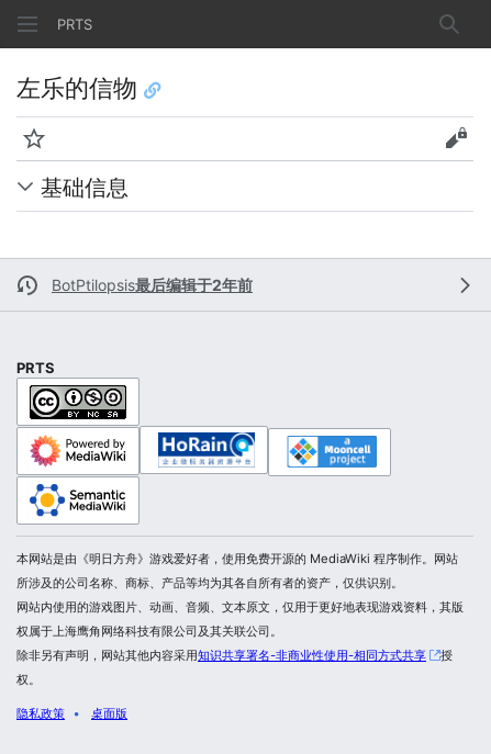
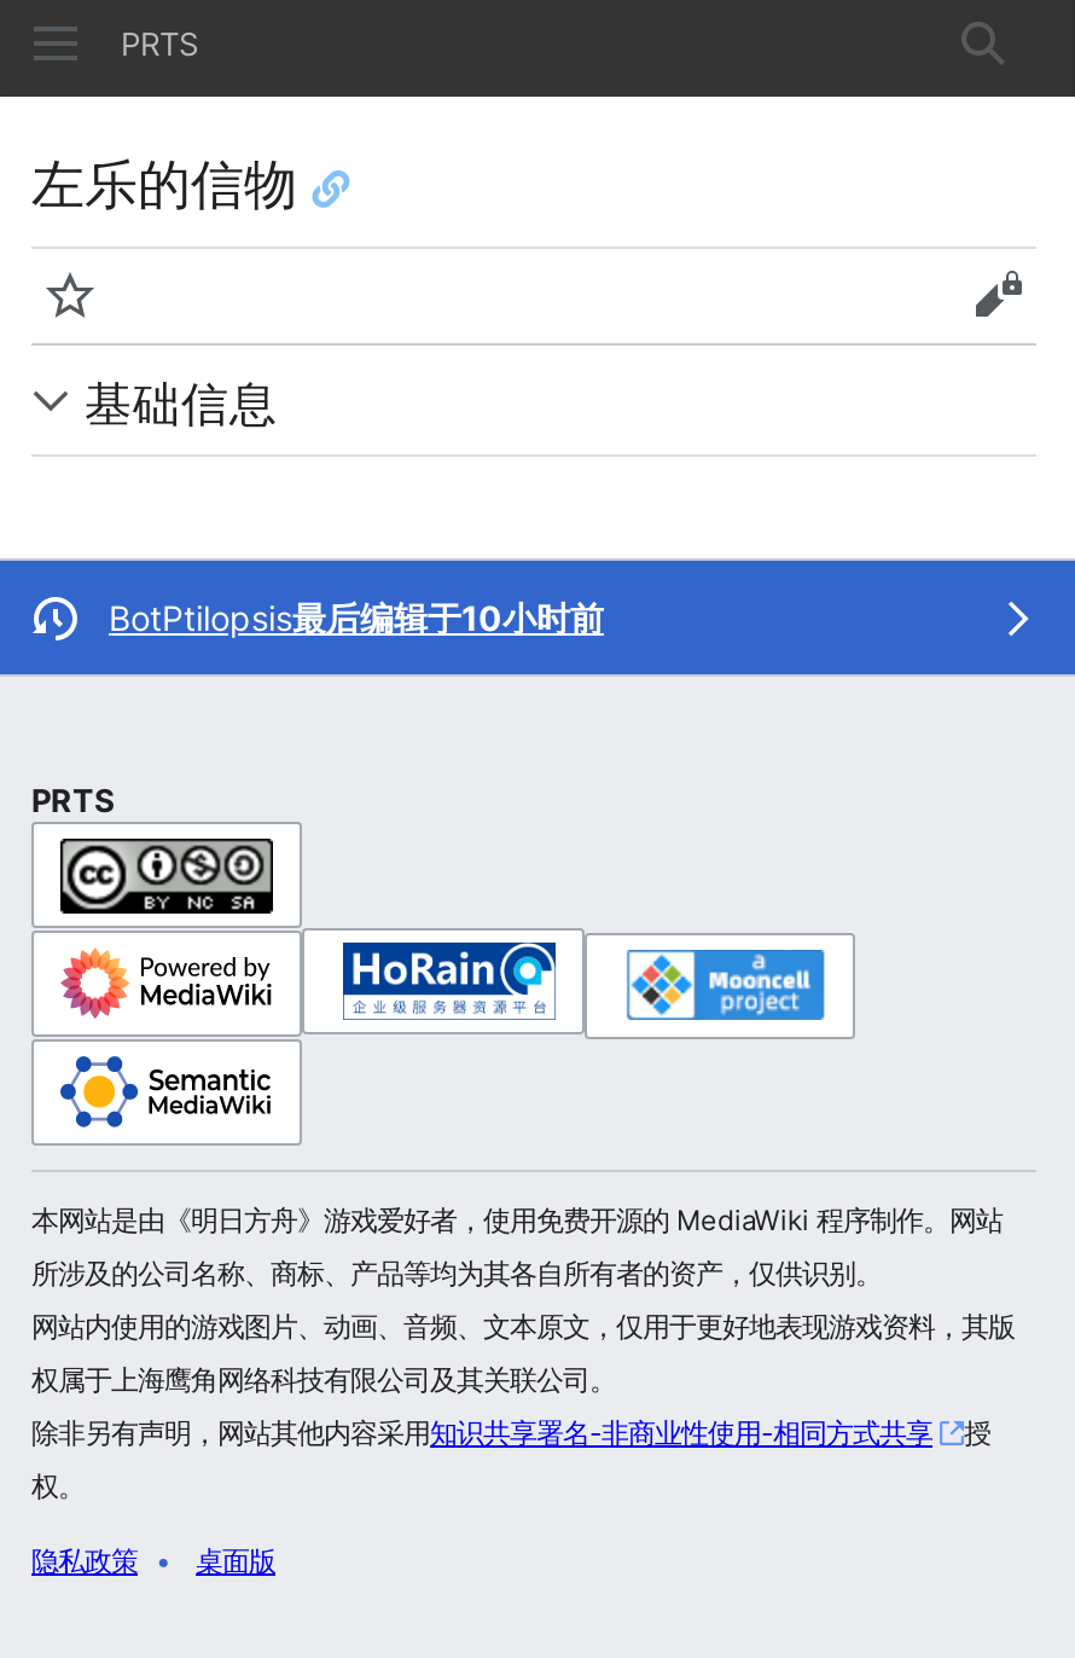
[52,276,253,294] BotPtilopsis最后编辑于2年前 -> [109,597,604,638] BotPtilopsis最后编辑于10小时前

